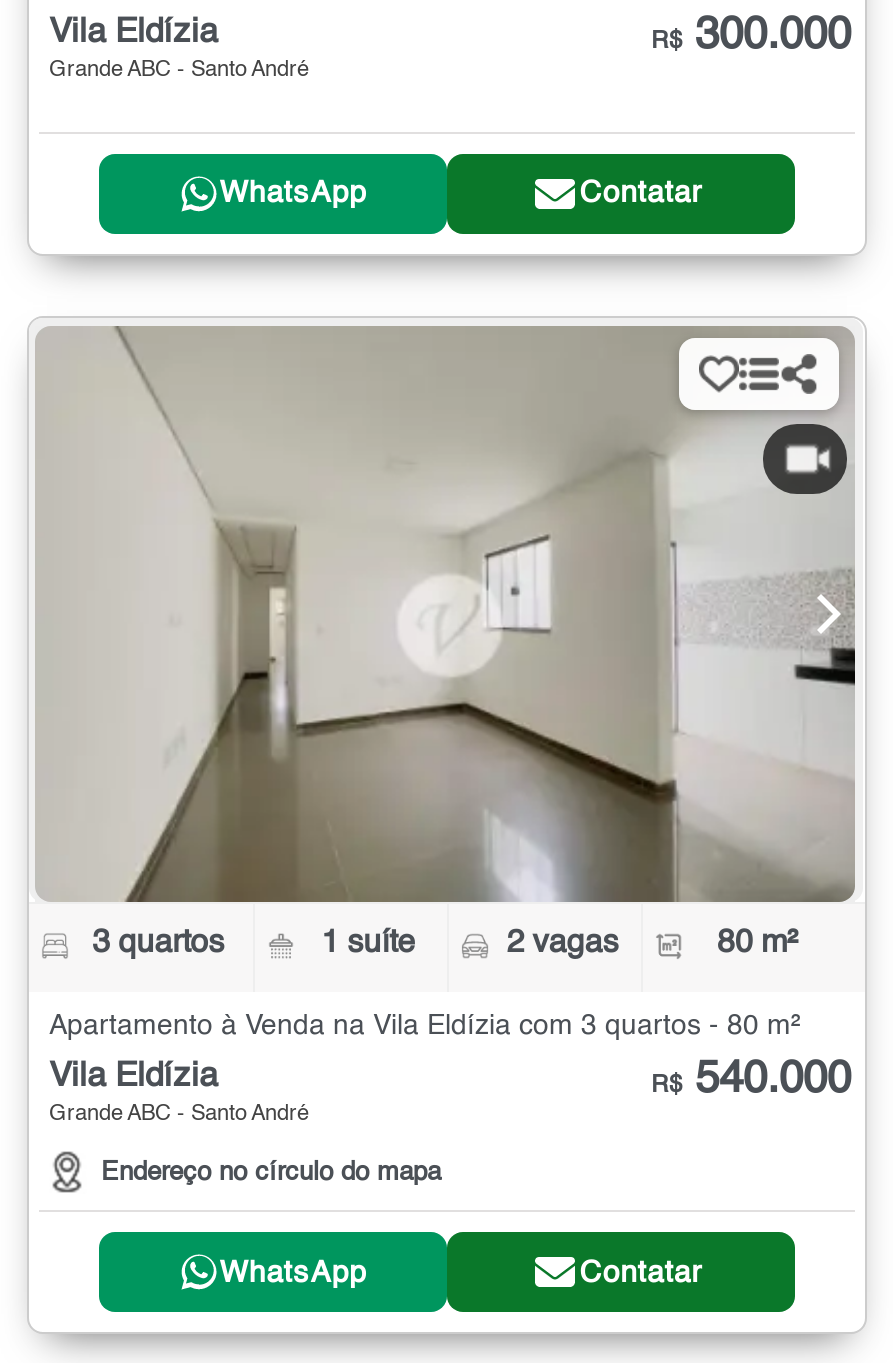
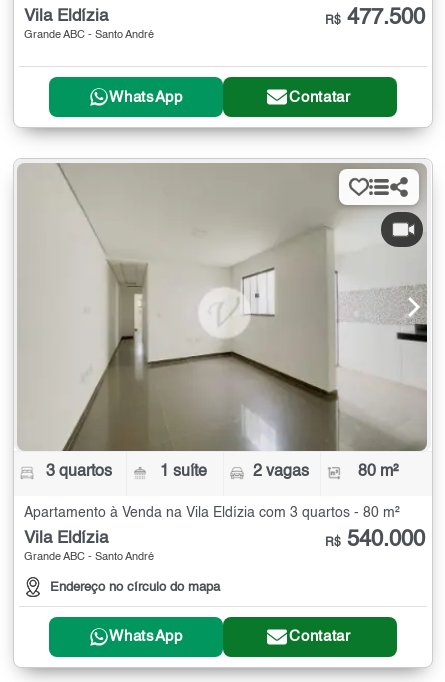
[651,13,851,57] R$300.000 -> [325,7,425,29] R$477.500

